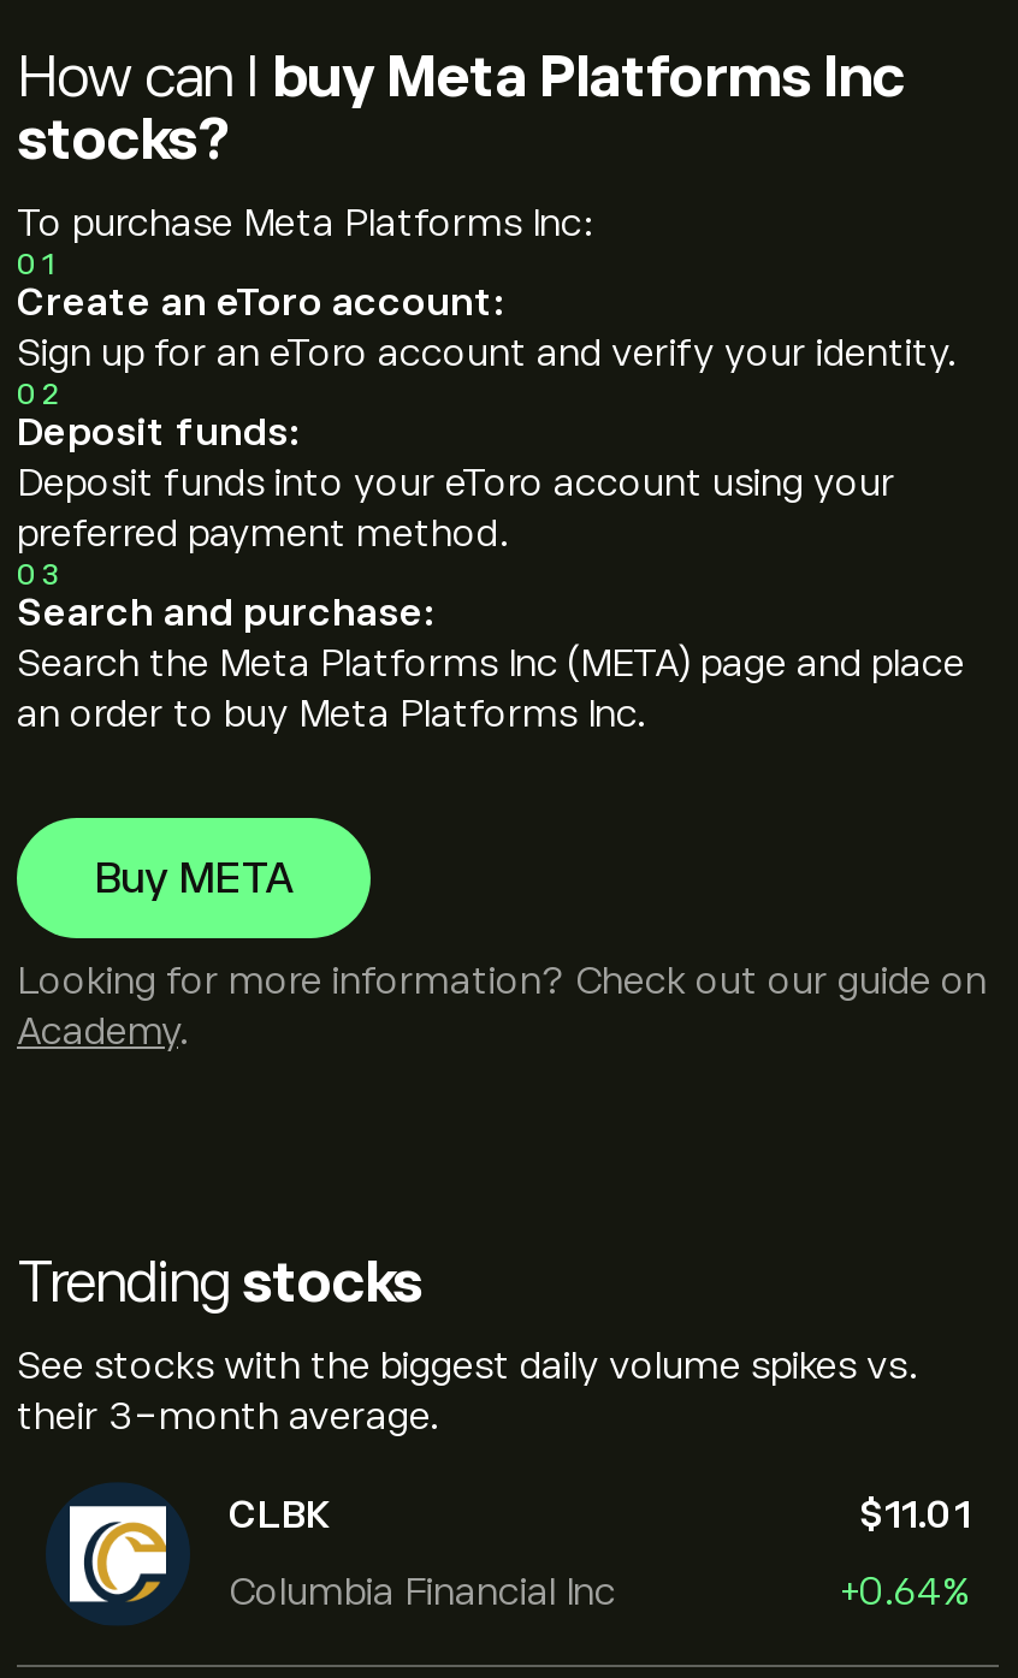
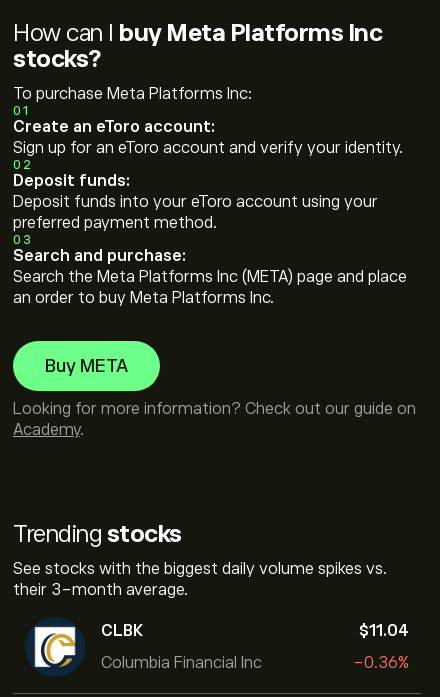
[859,1493,970,1536] $11.01 -> [359,621,409,639] $11.04
[840,1570,970,1613] +0.64% -> [353,653,409,671] -0.36%

